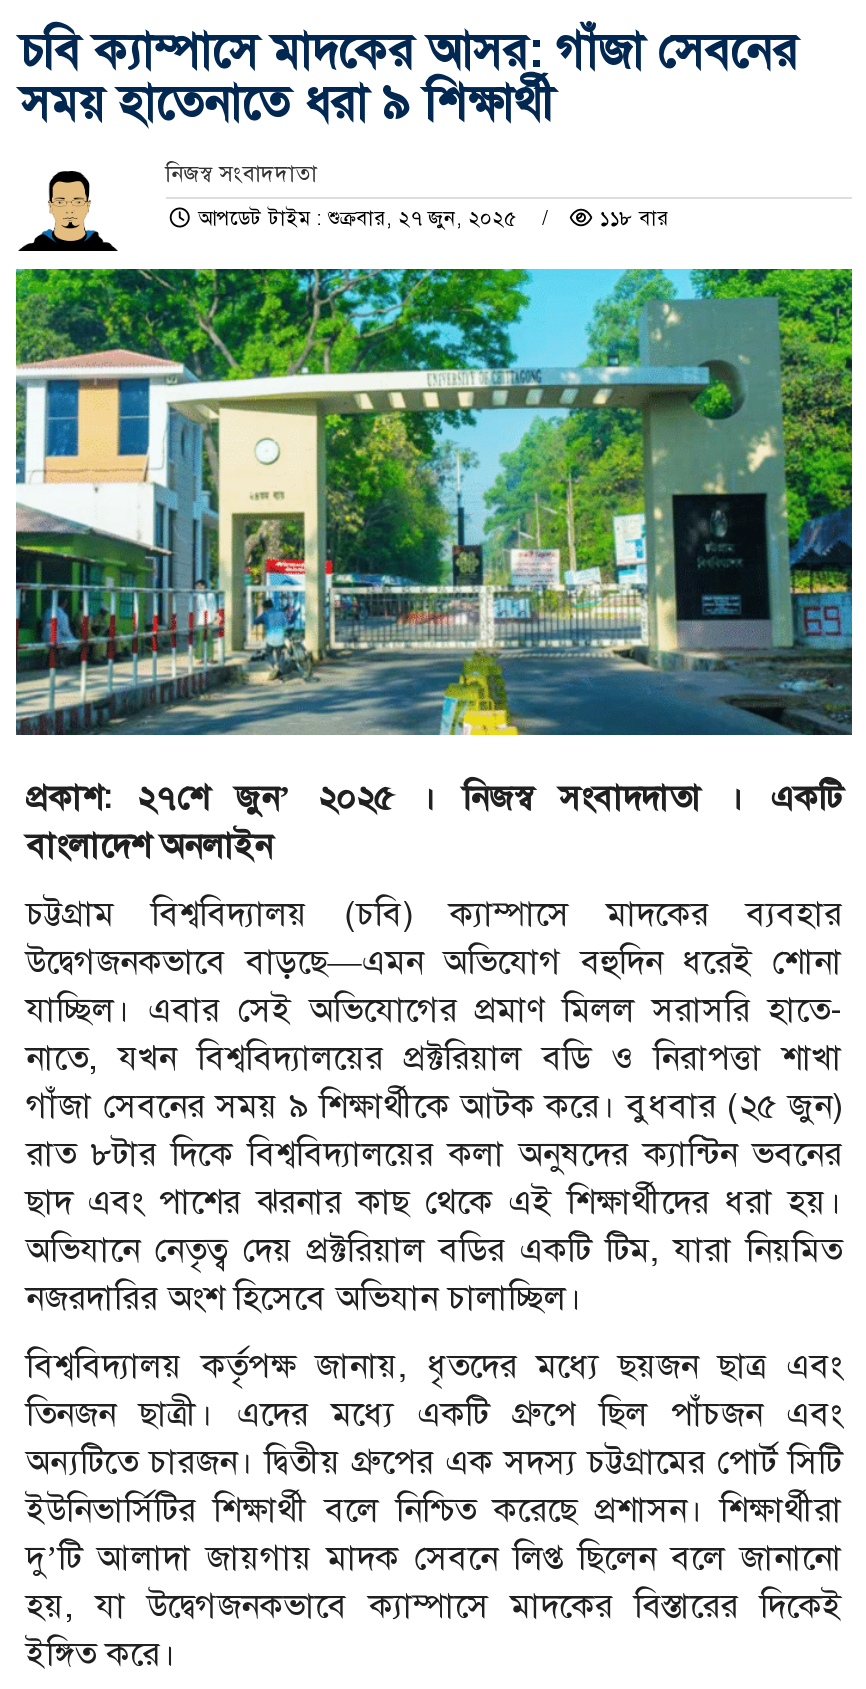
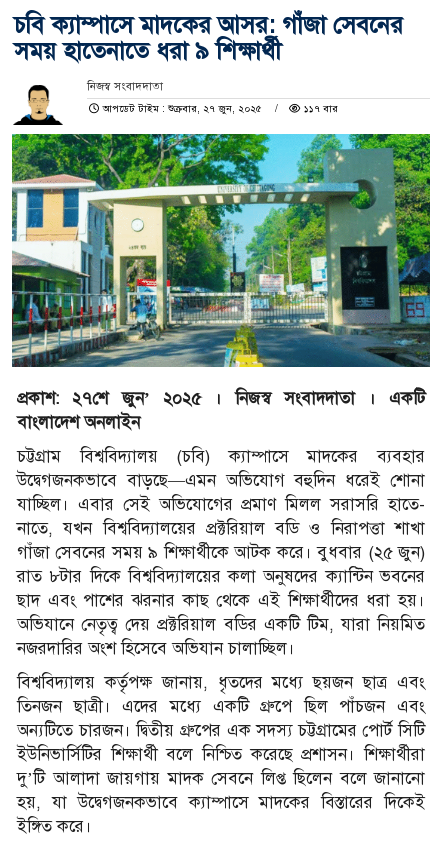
[593,205,669,231] ১১৮ বার -> [301,102,338,115] ১১৭ বার

